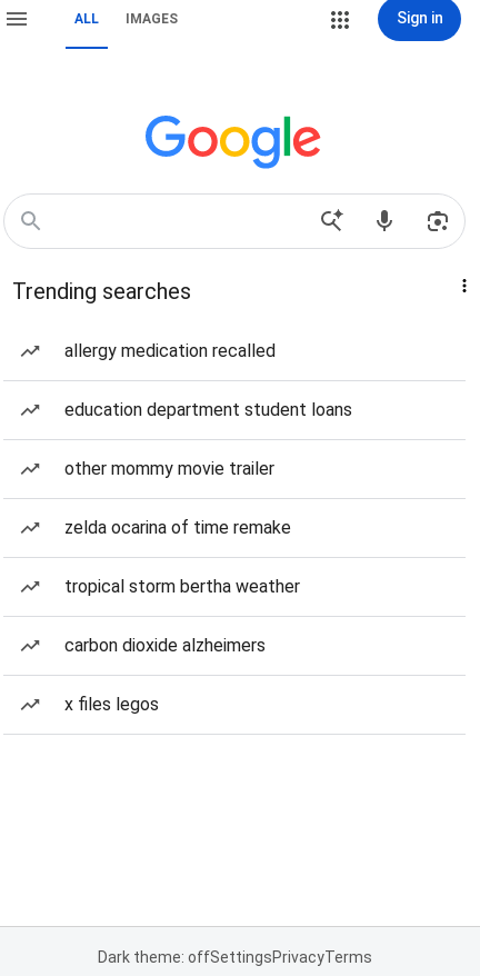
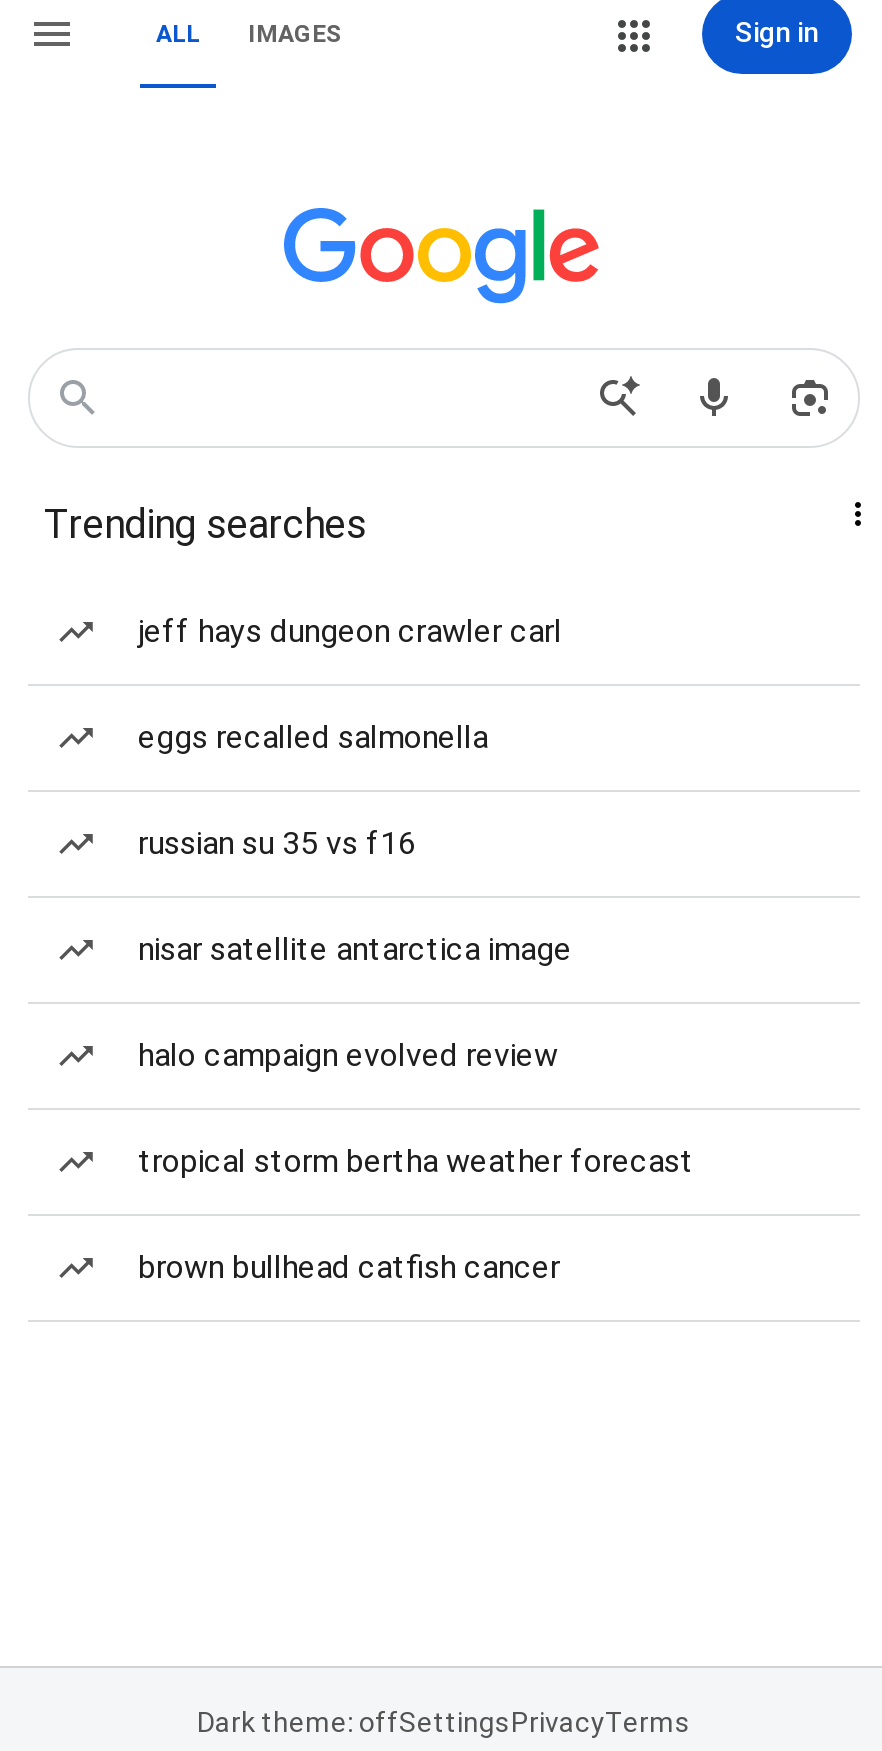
[64,340,276,361] allergy medication recalled -> [138,612,562,650] jeff hays dungeon crawler carl
[64,399,352,420] education department student loans -> [138,718,488,756] eggs recalled salmonella
[64,458,274,479] other mommy movie trailer -> [138,824,416,862] russian su 35 vs f16
[64,517,291,538] zelda ocarina of time remake -> [138,930,572,968] nisar satellite antarctica image
[64,576,300,597] tropical storm bertha weather -> [138,1036,558,1074] halo campaign evolved review
[64,635,266,656] carbon dioxide alzheimers -> [138,1142,694,1180] tropical storm bertha weather forecast
[64,694,159,715] x files legos -> [138,1248,560,1286] brown bullhead catfish cancer

